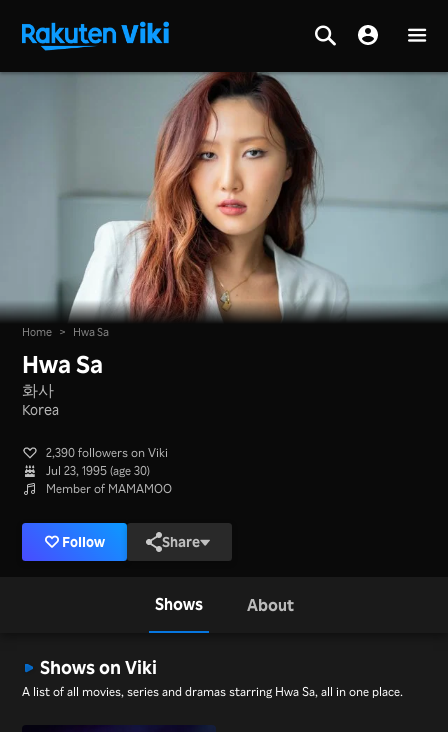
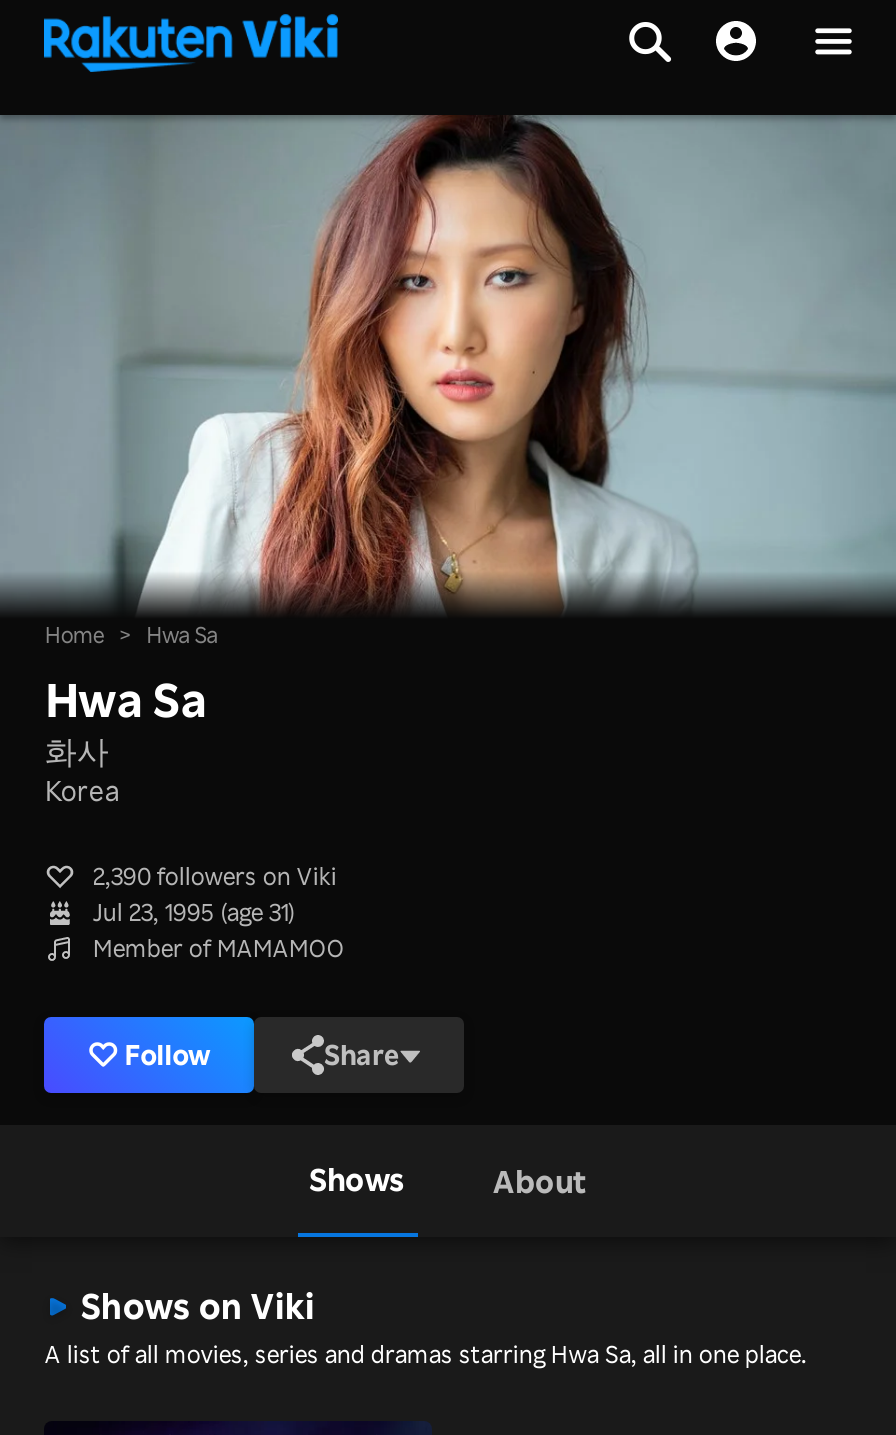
[46,463,150,478] Jul 23, 1995 (age 30) -> [93,897,295,927] Jul 23, 1995 (age 31)

